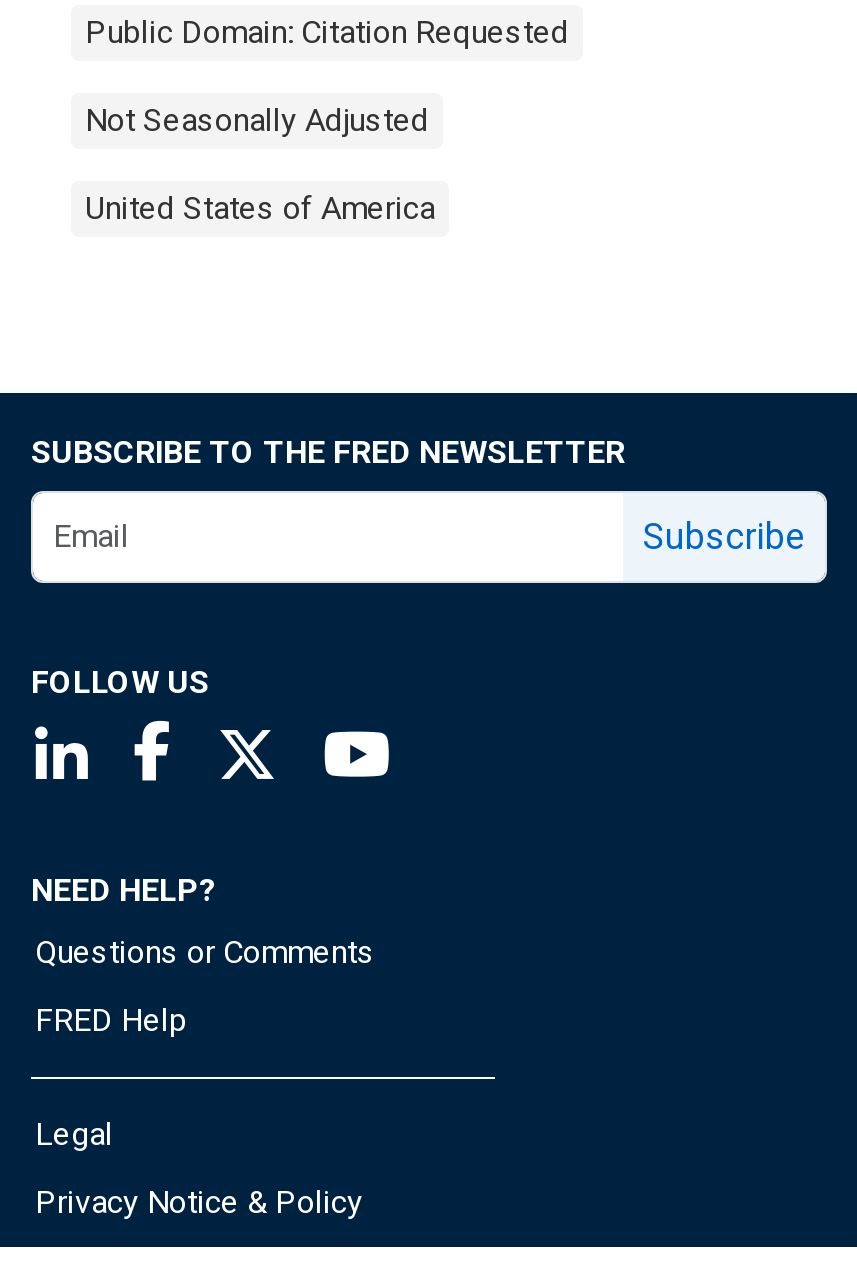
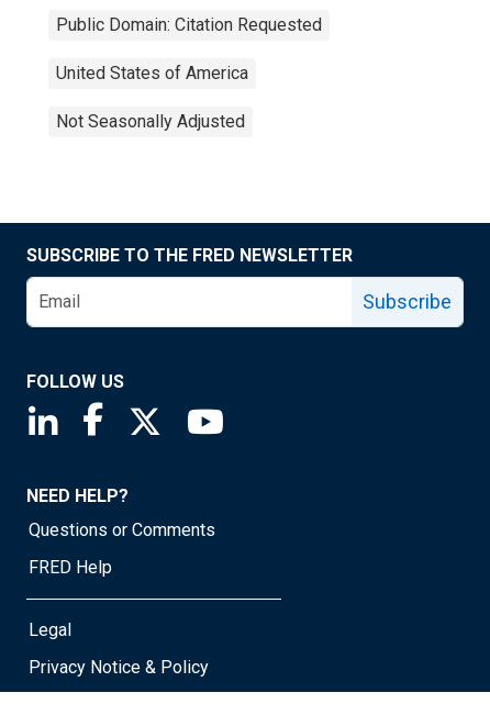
moved [85,101,429,139] -> [56,111,245,132]: Not Seasonally Adjusted
moved [85,189,435,227] -> [56,63,248,83]: United States of America

